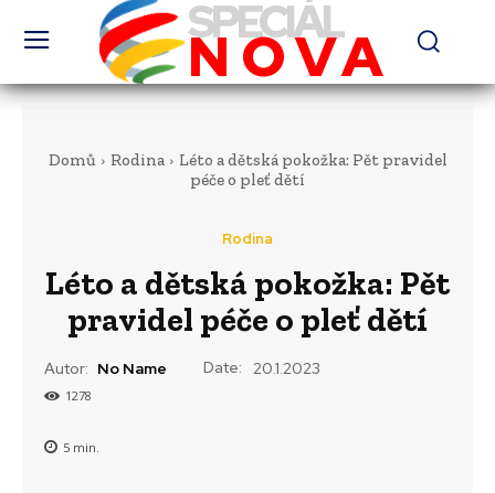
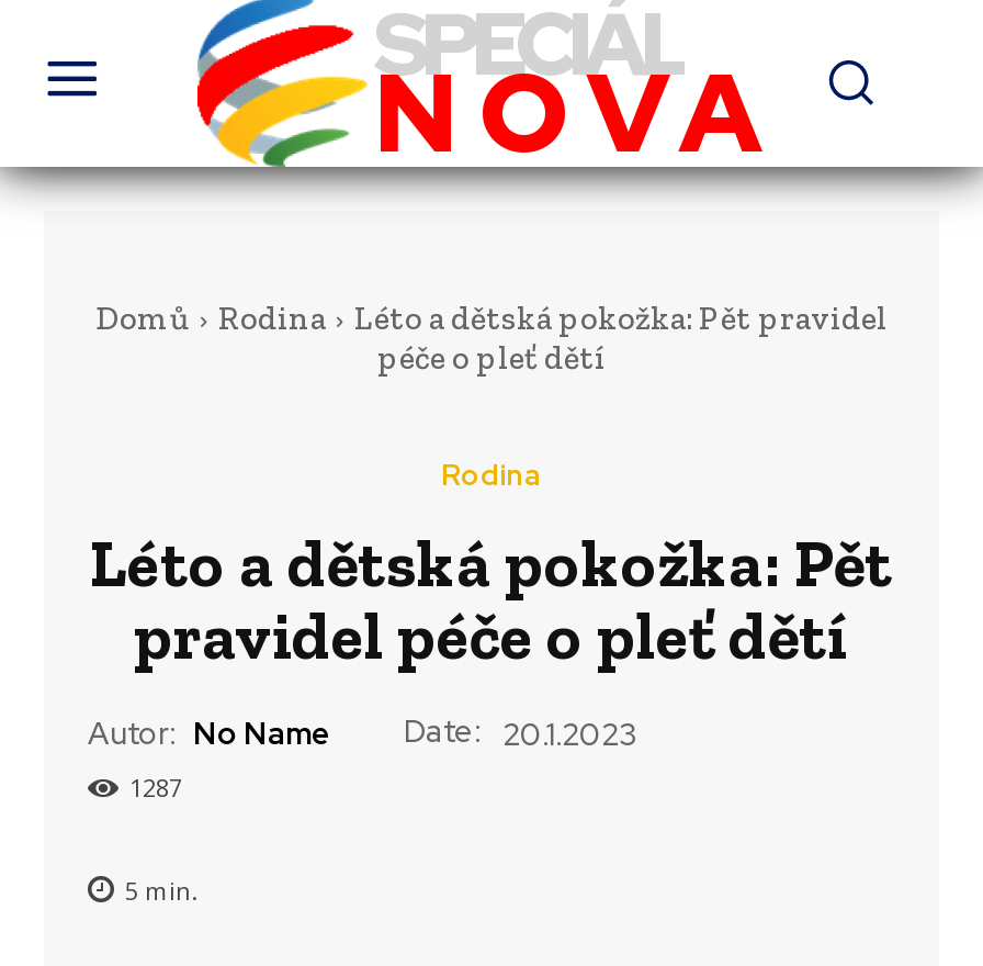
[65,387,92,404] 1278 -> [129,771,182,804] 1287

